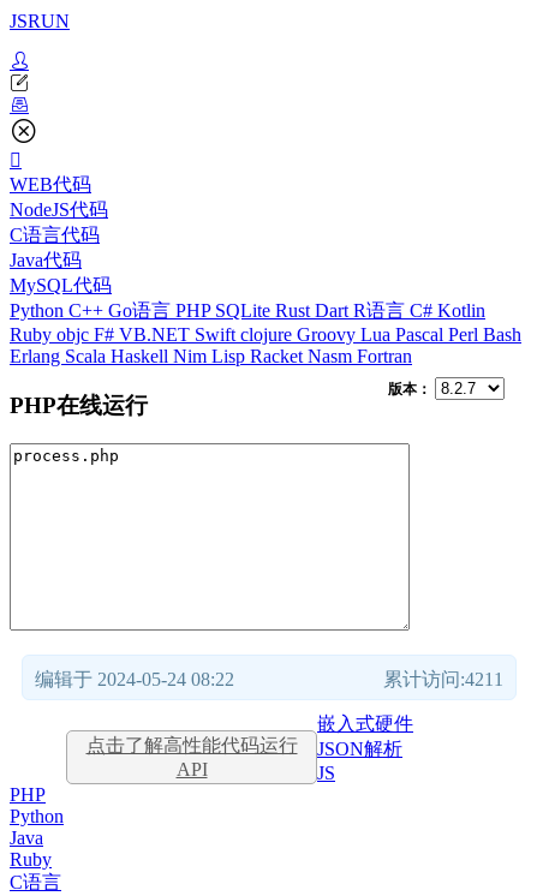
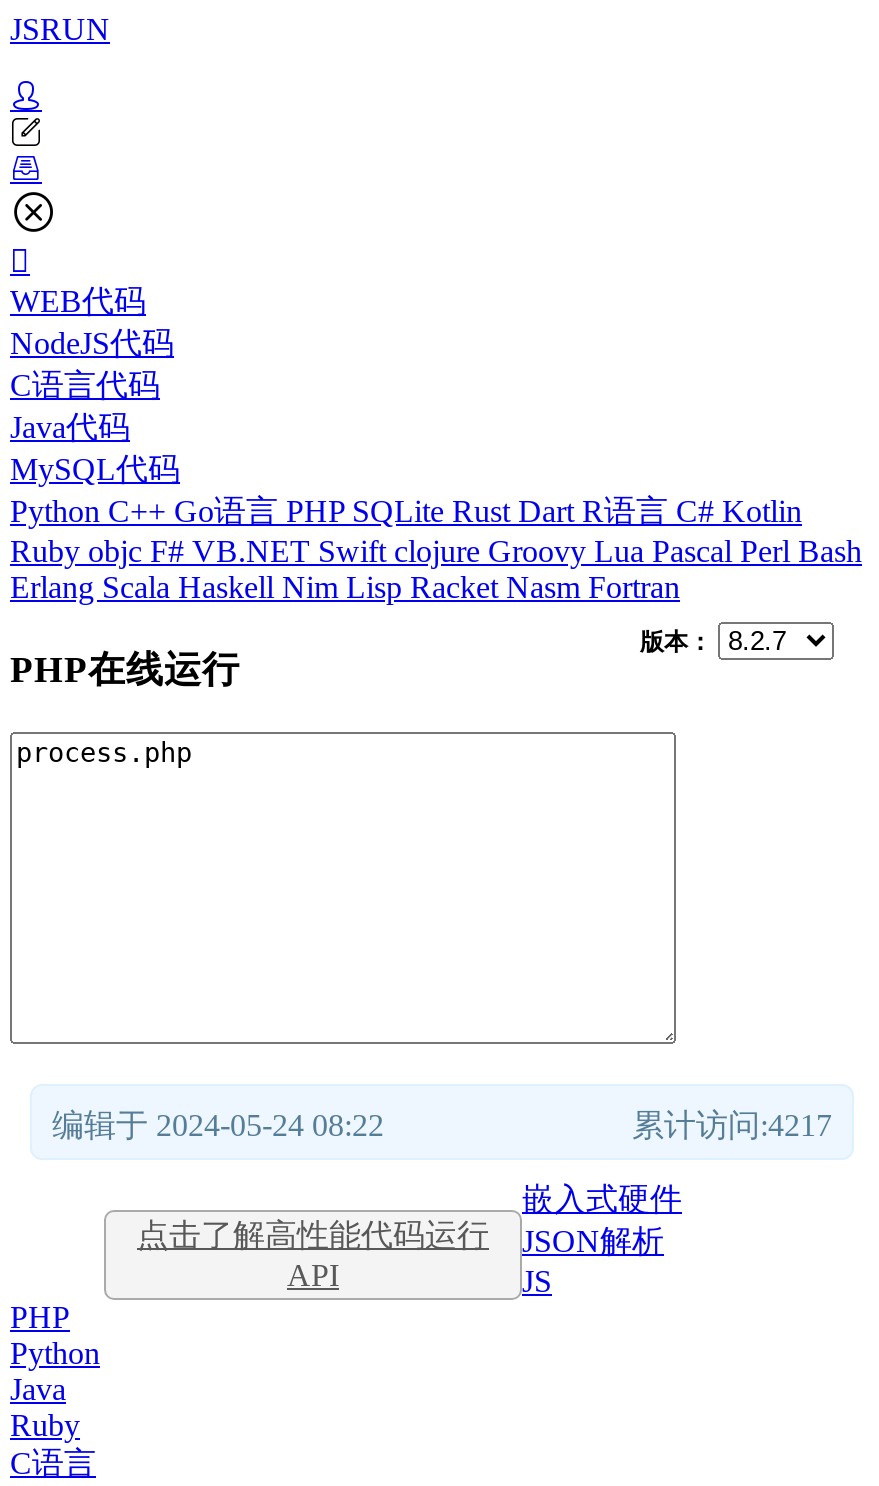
[383,669,503,690] 累计访问:4211 -> [632,1109,832,1143] 累计访问:4217

